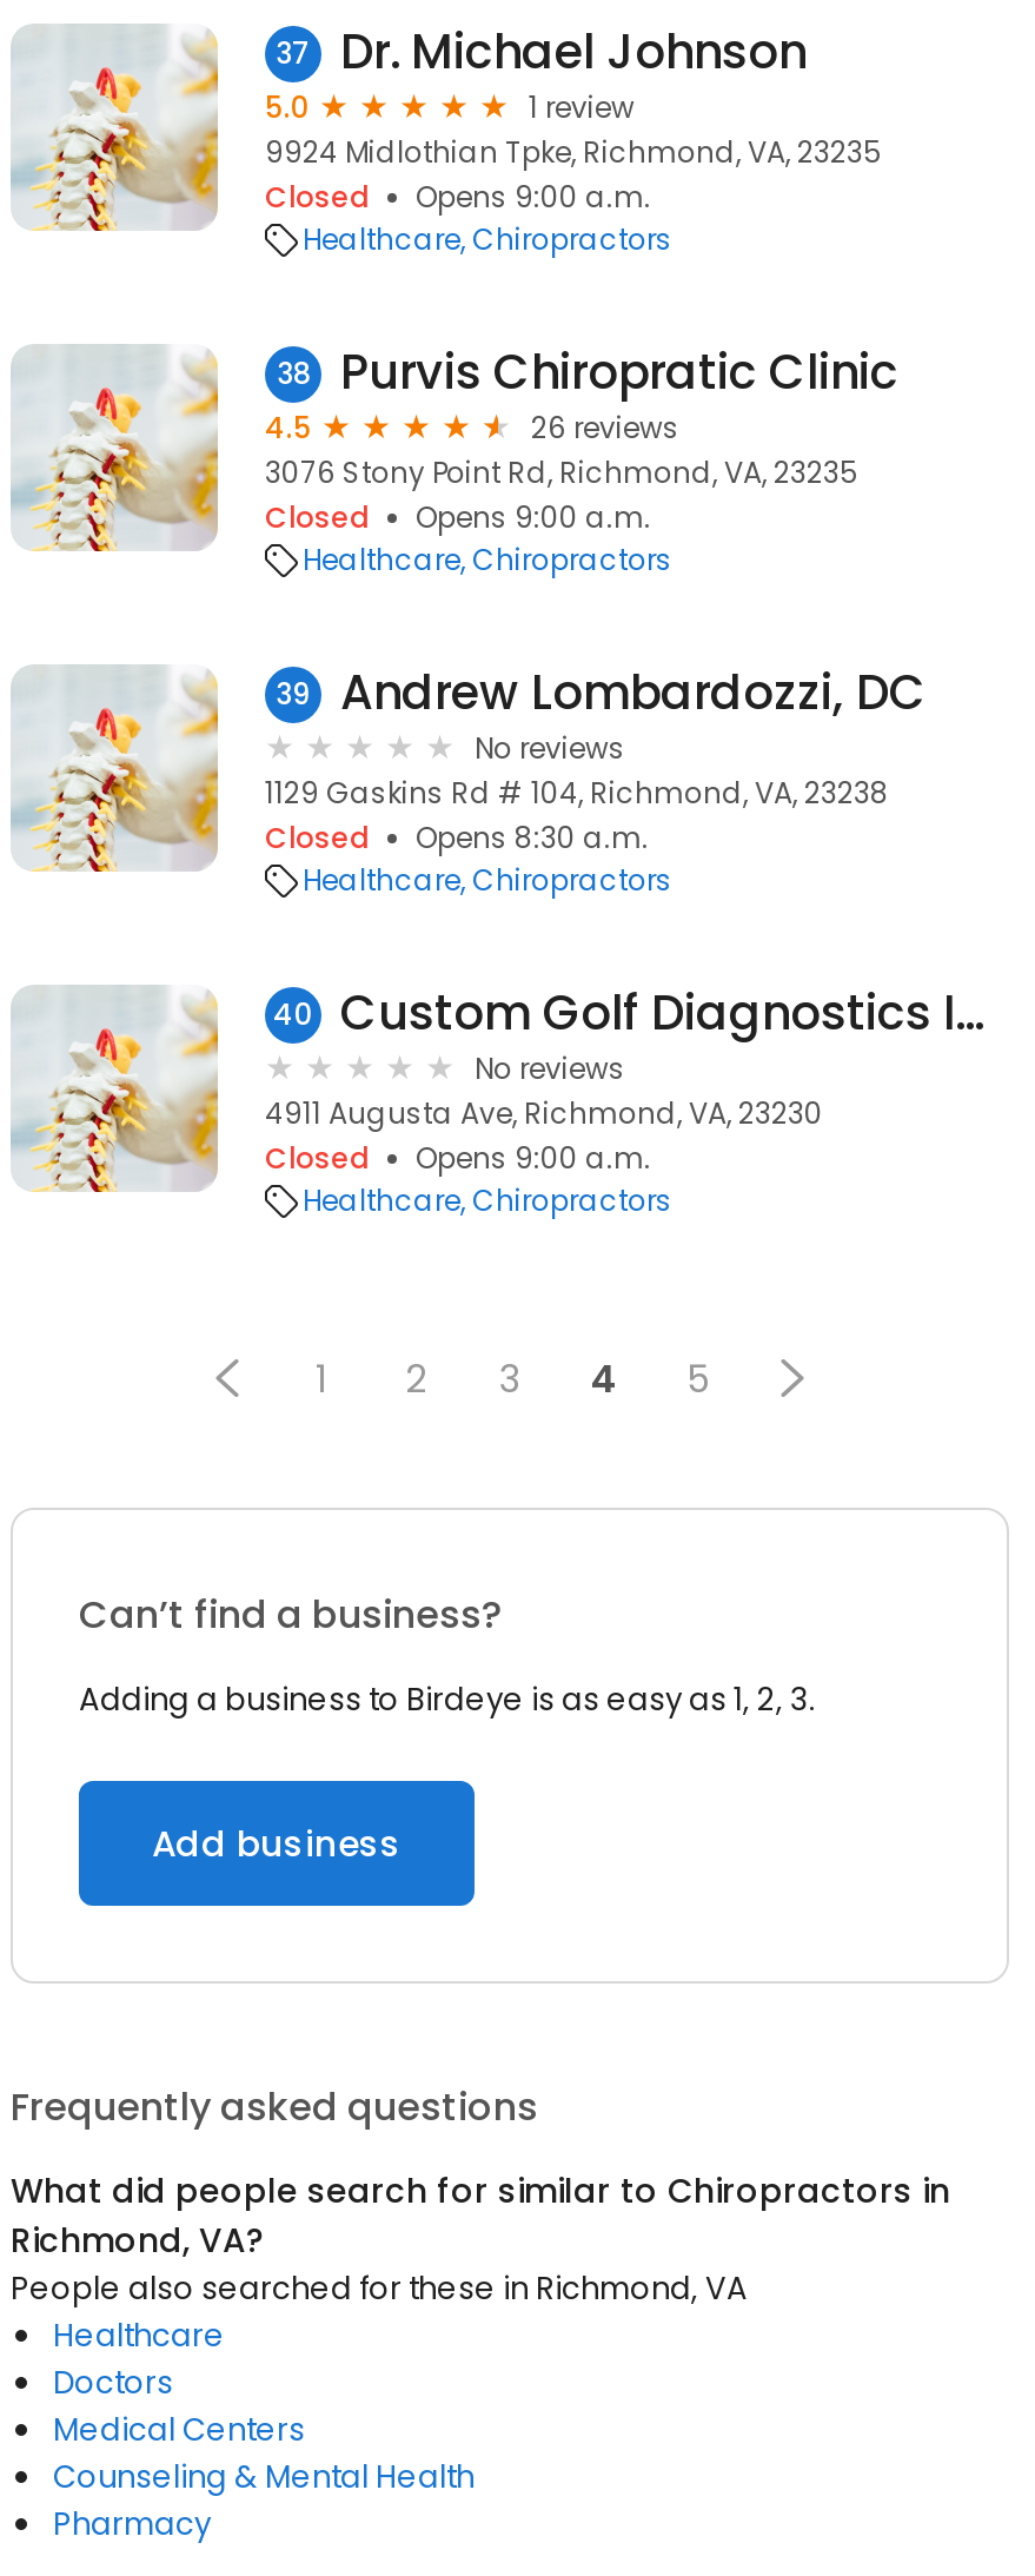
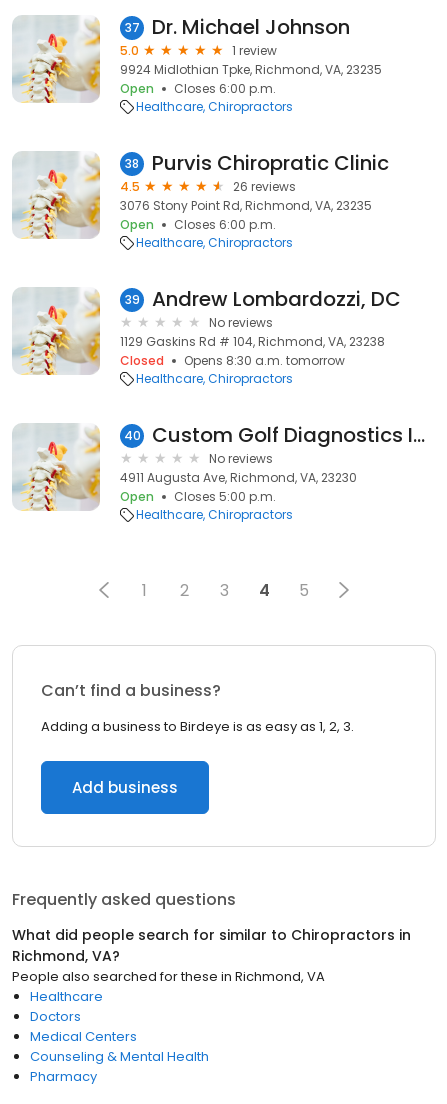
[265,177,651,217] Closed | Opens 9:00 a.m. -> [120,80,276,97] Open | Closes 6:00 p.m.
[265,497,651,537] Closed | Opens 9:00 a.m. -> [120,216,276,233] Open | Closes 6:00 p.m.
[416,817,649,857] Opens 8:30 a.m. -> [184,352,345,369] Opens 8:30 a.m. tomorrow
[265,1138,651,1178] Closed | Opens 9:00 a.m. -> [120,488,276,505] Open | Closes 5:00 p.m.

